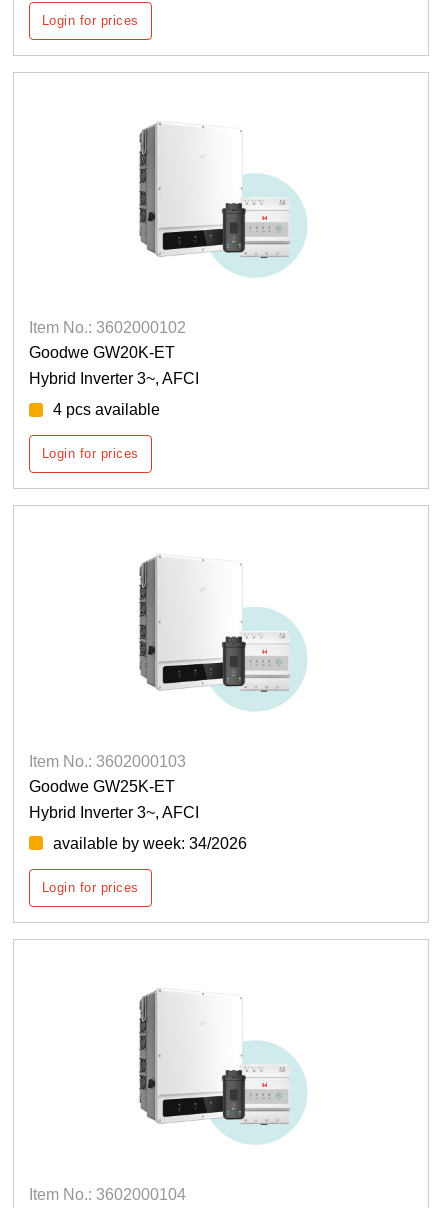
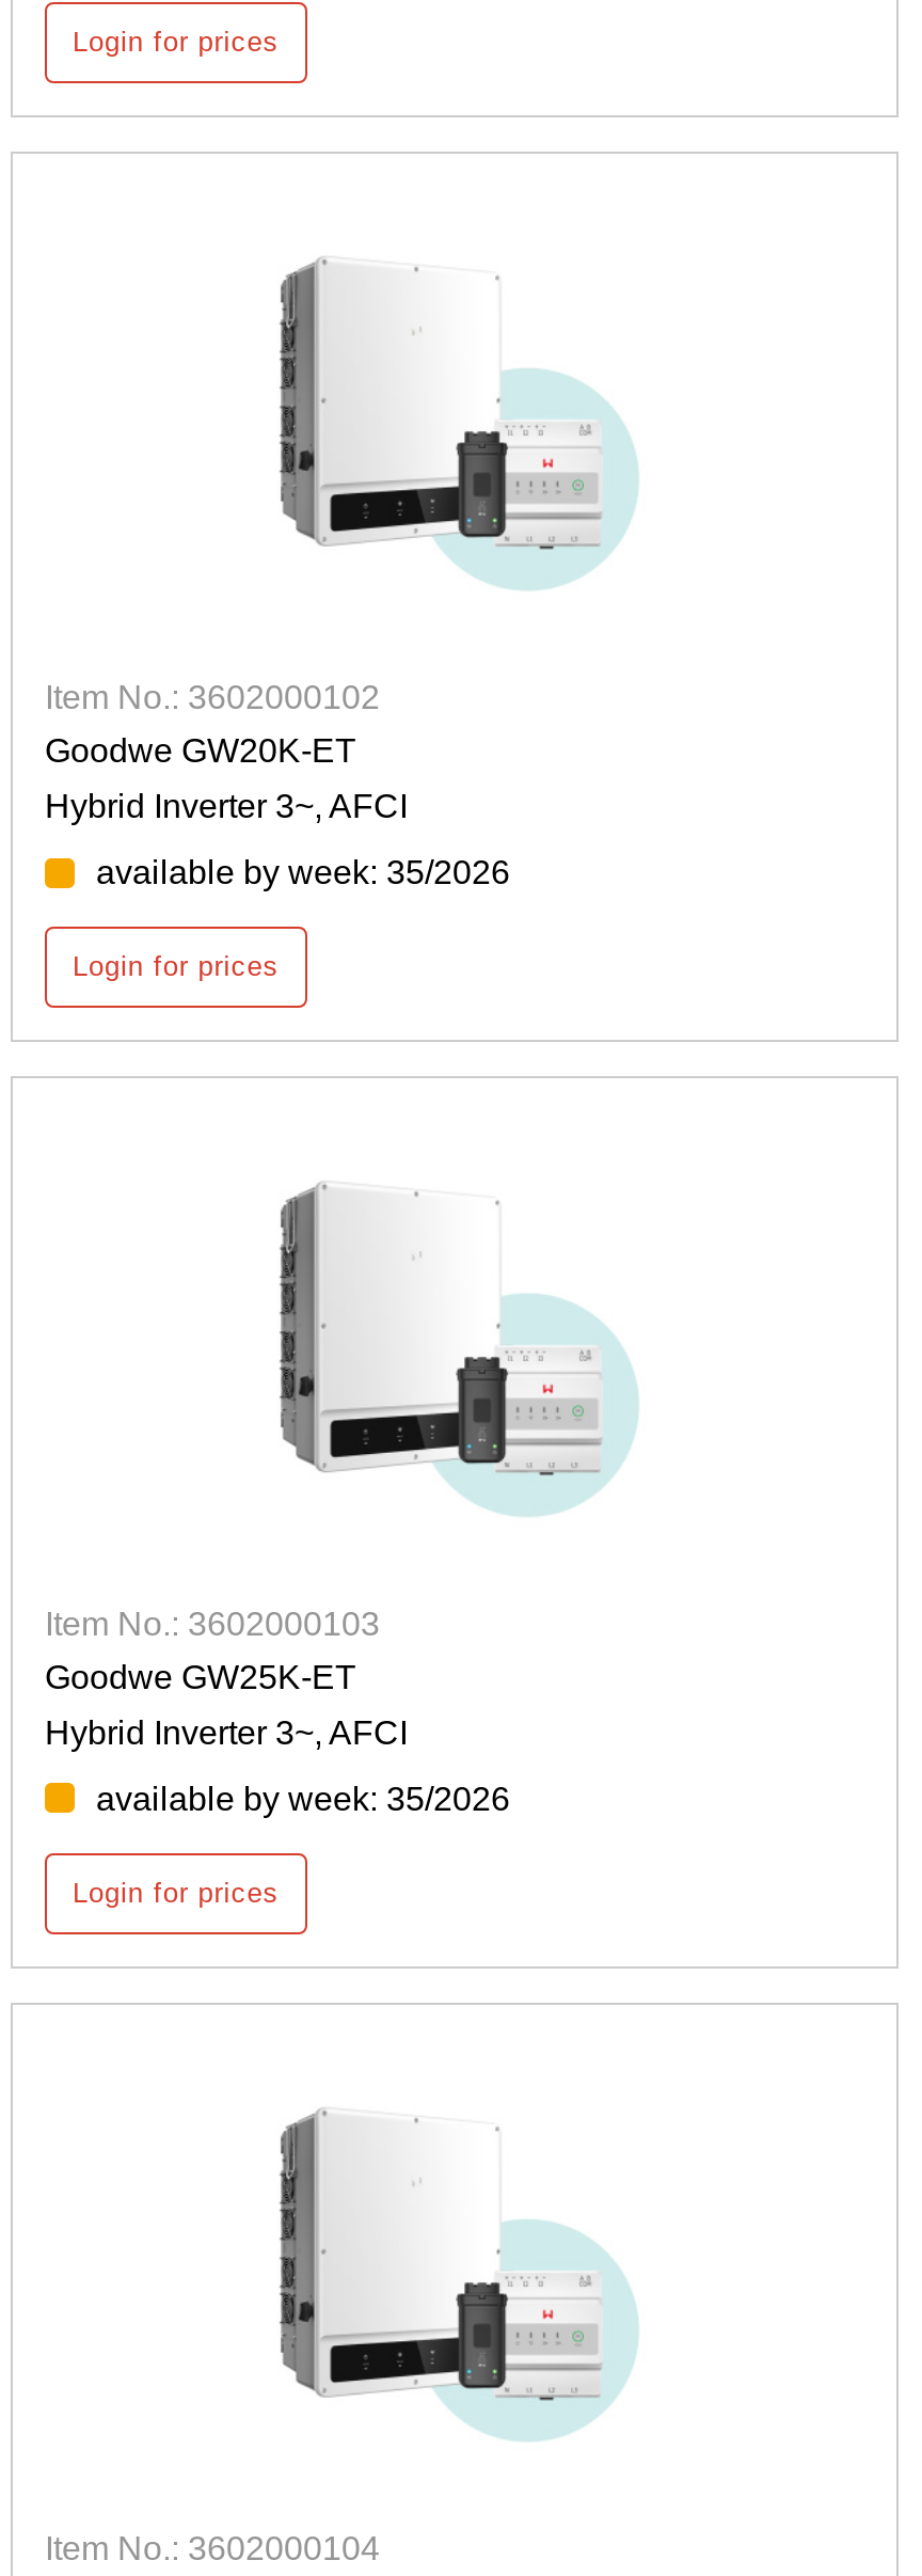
[53,401,160,418] 4 pcs available -> [96,855,510,891] available by week: 35/2026
[53,835,247,852] available by week: 34/2026 -> [96,1780,510,1817] available by week: 35/2026

